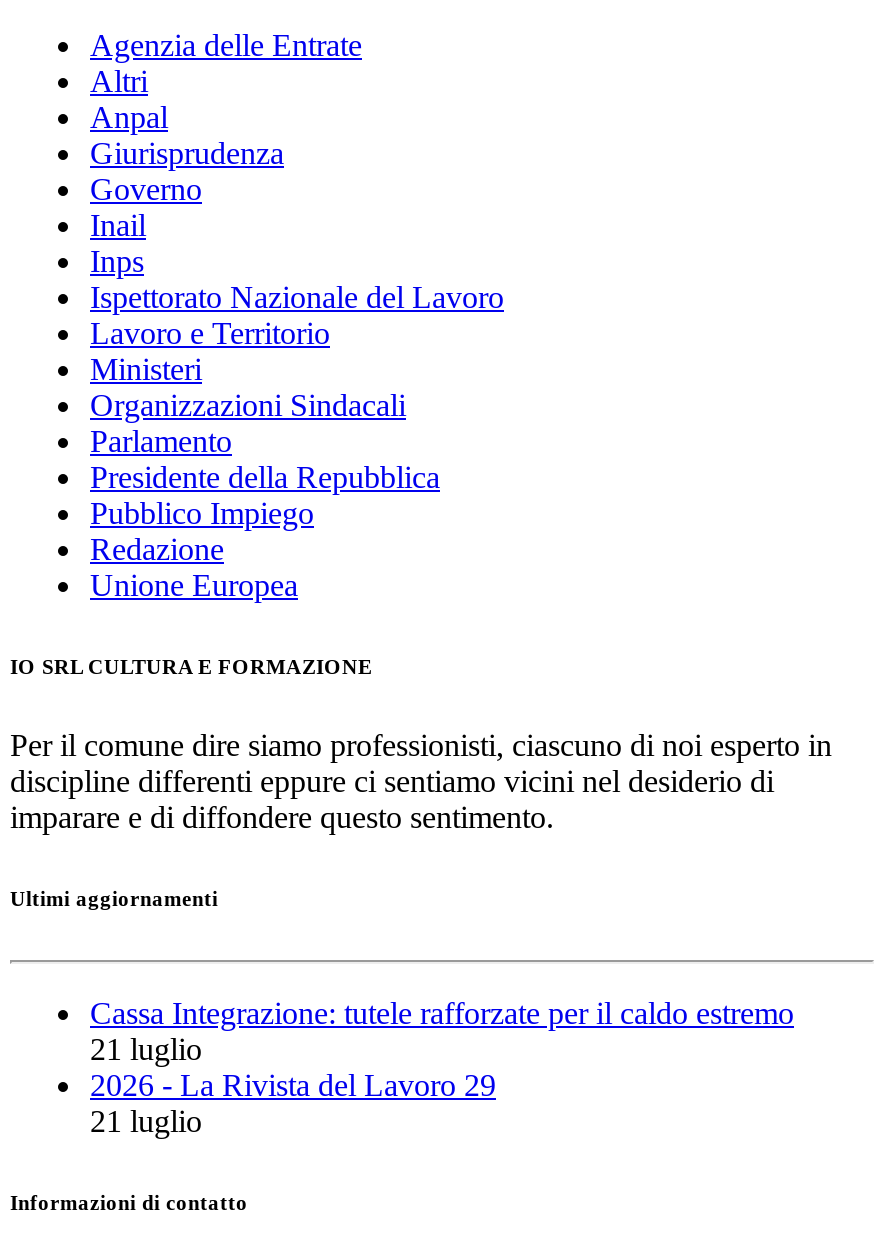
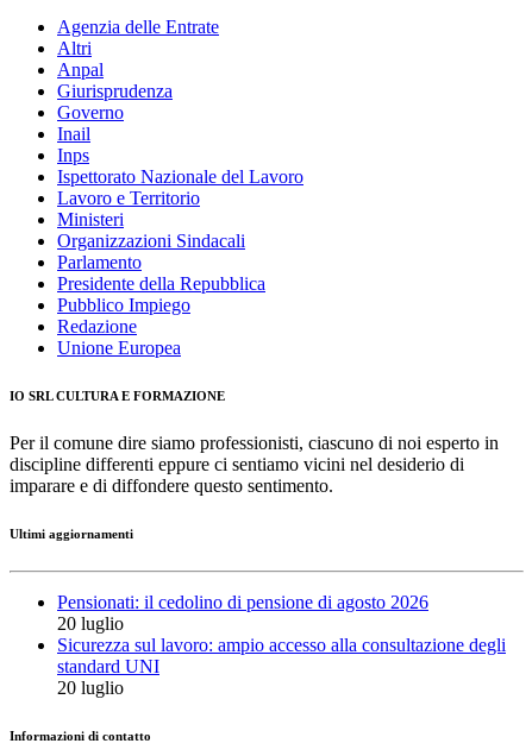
[90,995,794,1137] Cassa Integrazione: tutele rafforzate per il caldo estremo | 21 luglio | 2026 - La Rivista del Lavoro 29 | 21 luglio -> [57,592,506,697] Pensionati: il cedolino di pensione di agosto 2026 | 20 luglio | Sicurezza sul lavoro: ampio accesso alla consultazione degli | standard UNI | 20 luglio

